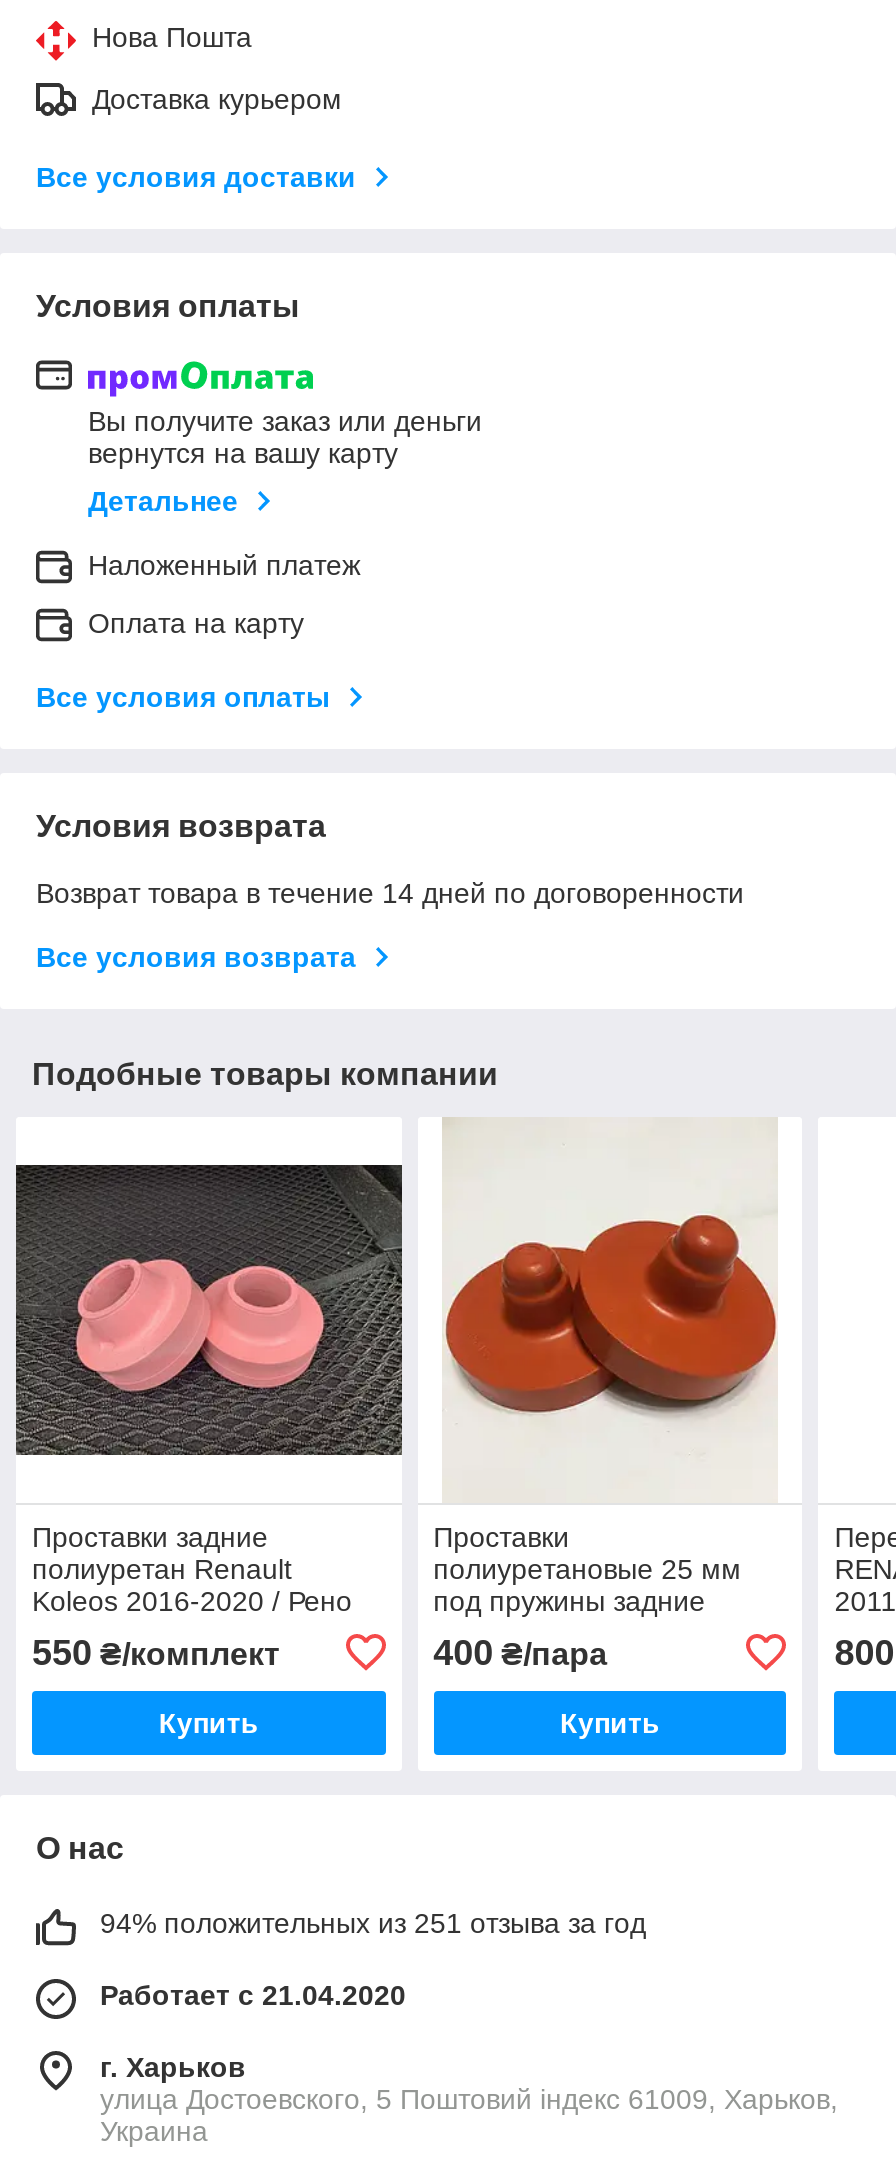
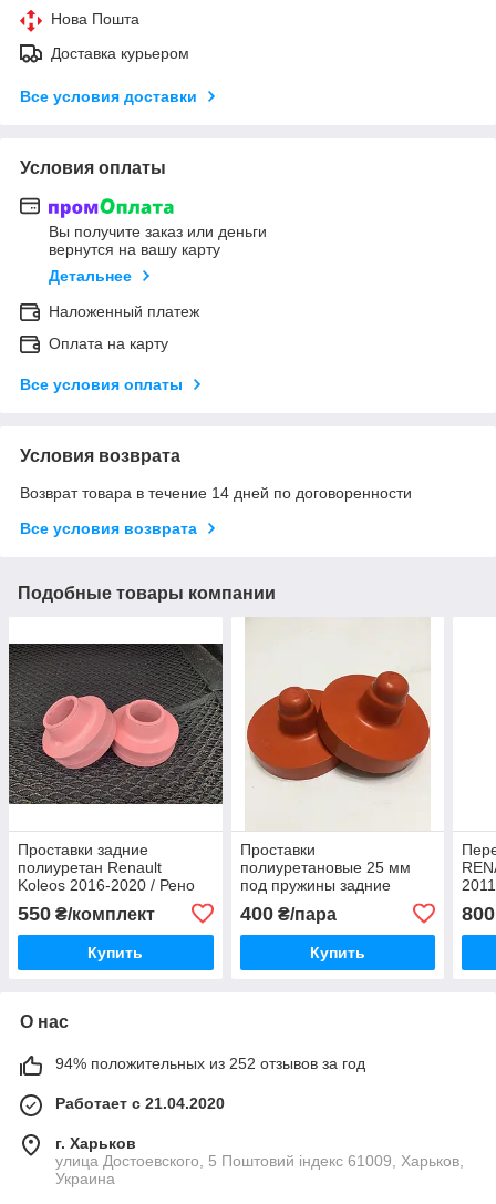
[100,1907,646,1939] 94% положительных из 251 отзыва за год -> [55,1054,365,1072] 94% положительных из 252 отзывов за год

